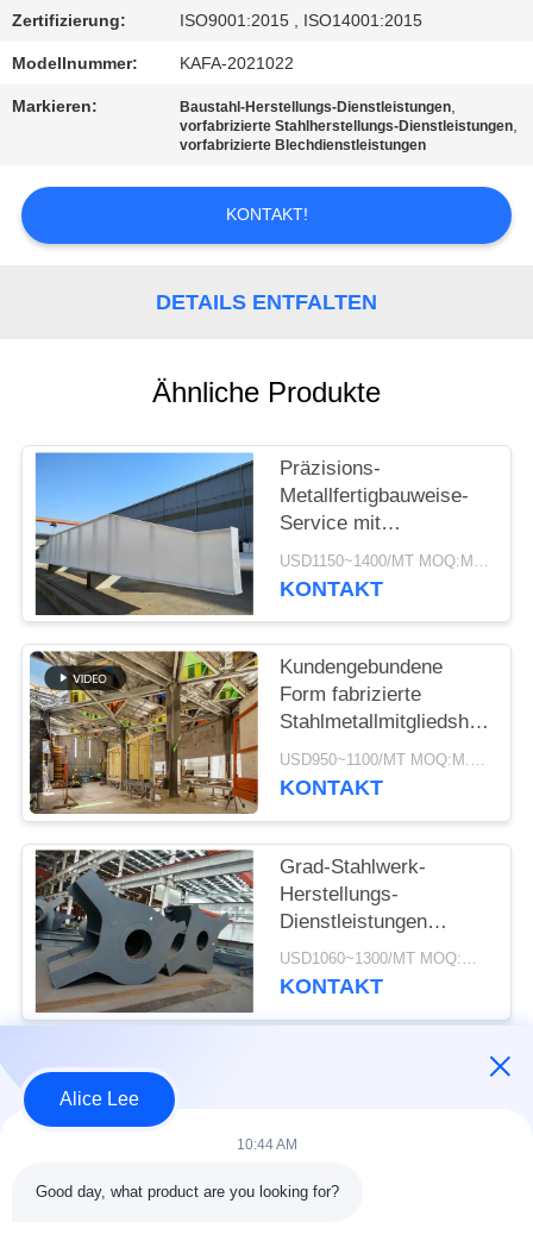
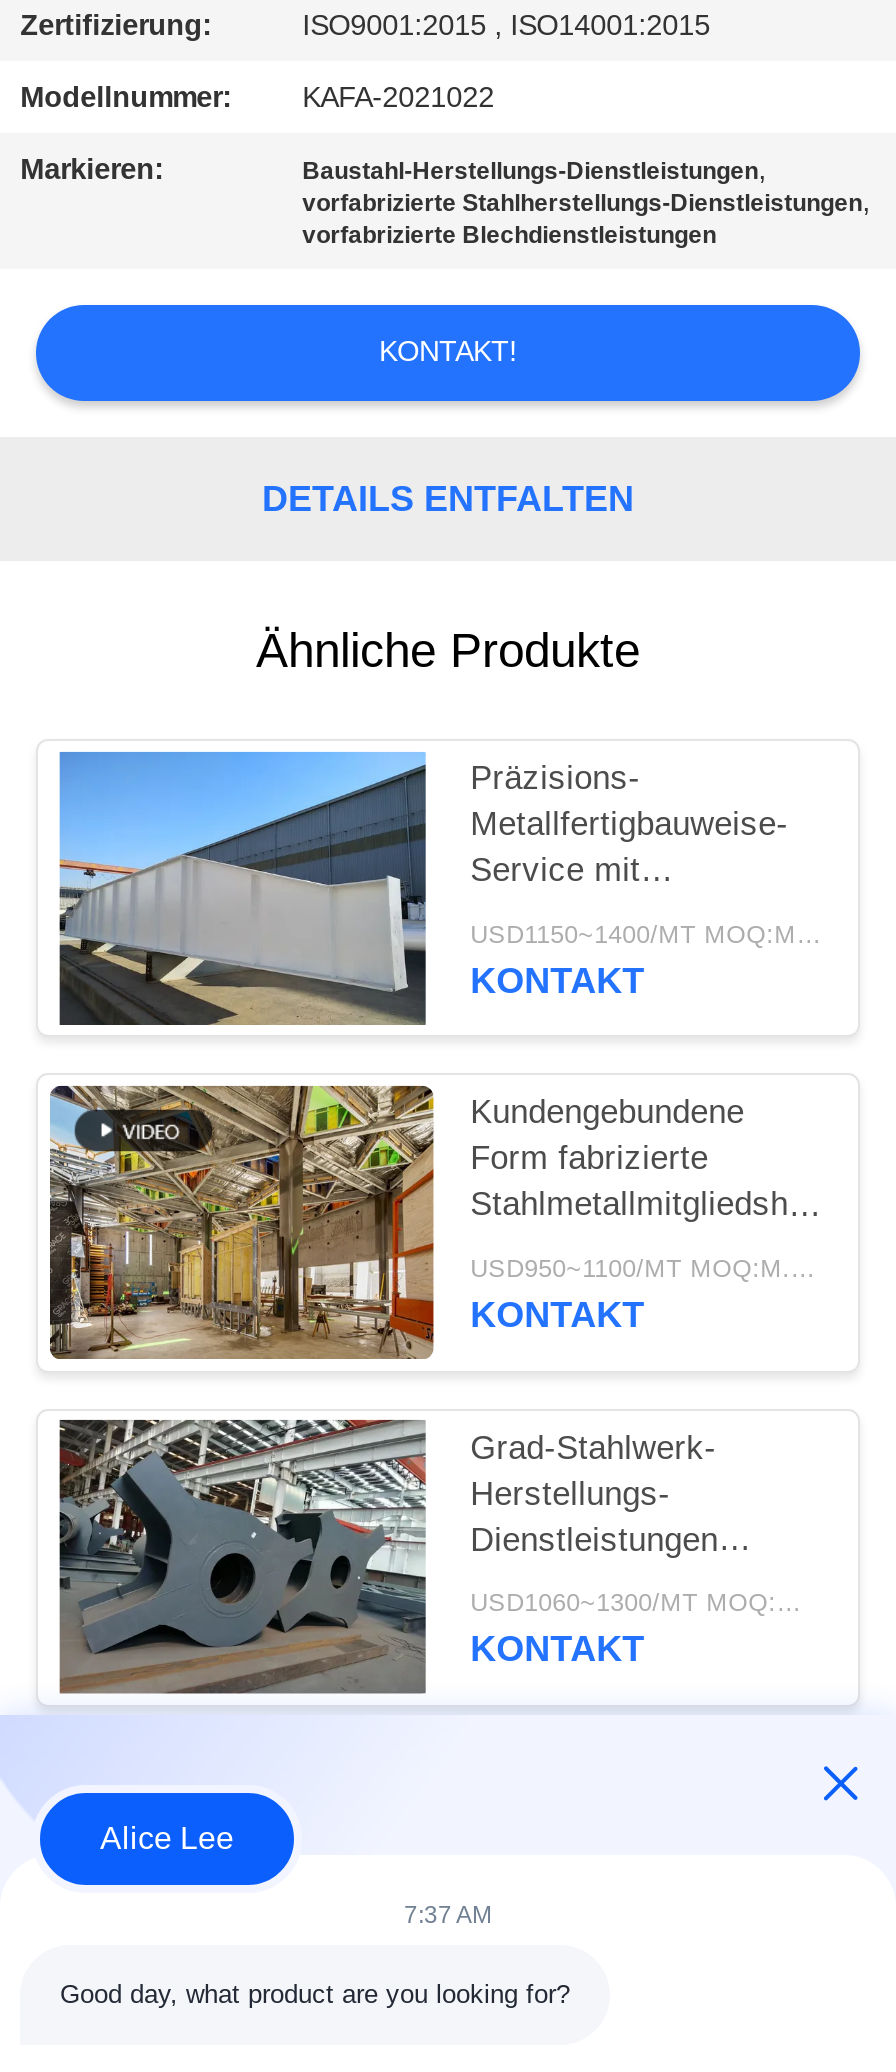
[236,1136,297,1153] 10:44 AM -> [404,1901,492,1929] 7:37 AM

